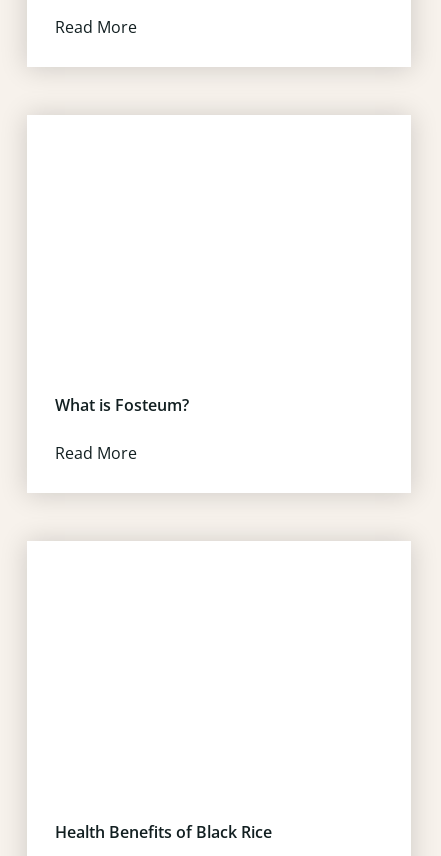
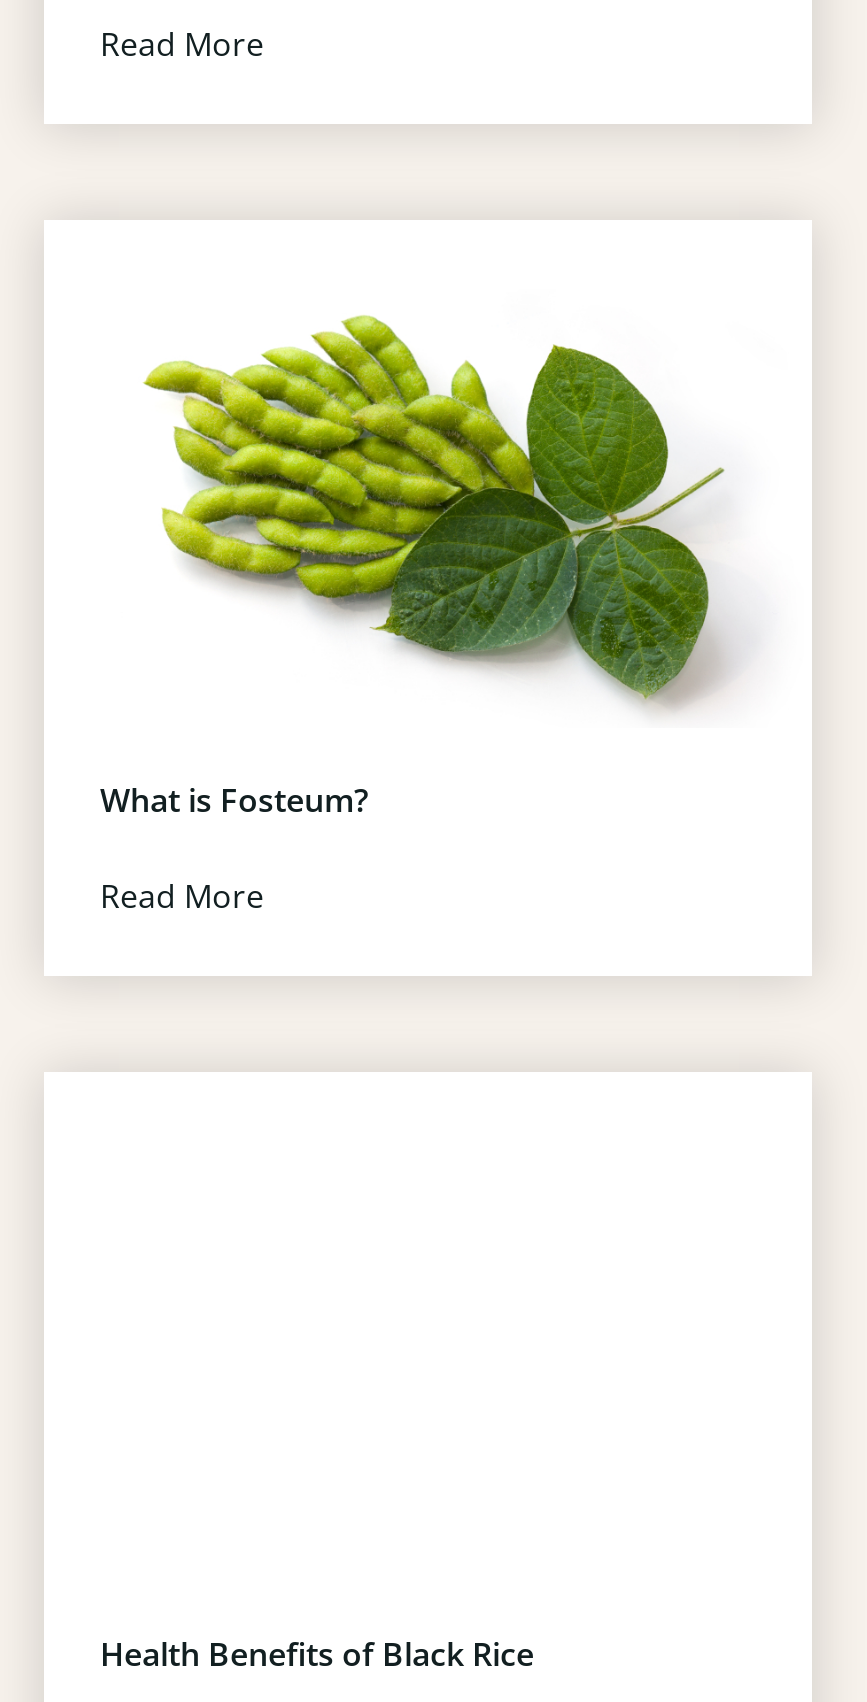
none -> [142,314,742,714] [image]

